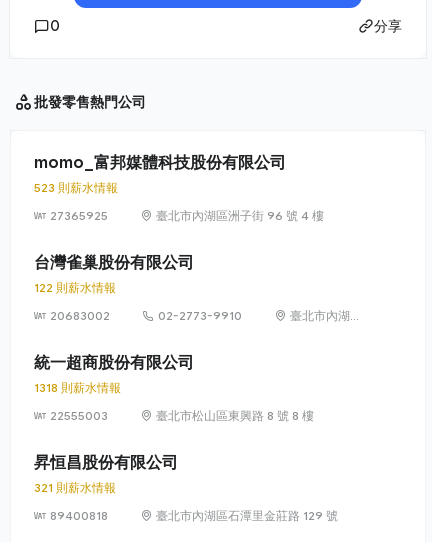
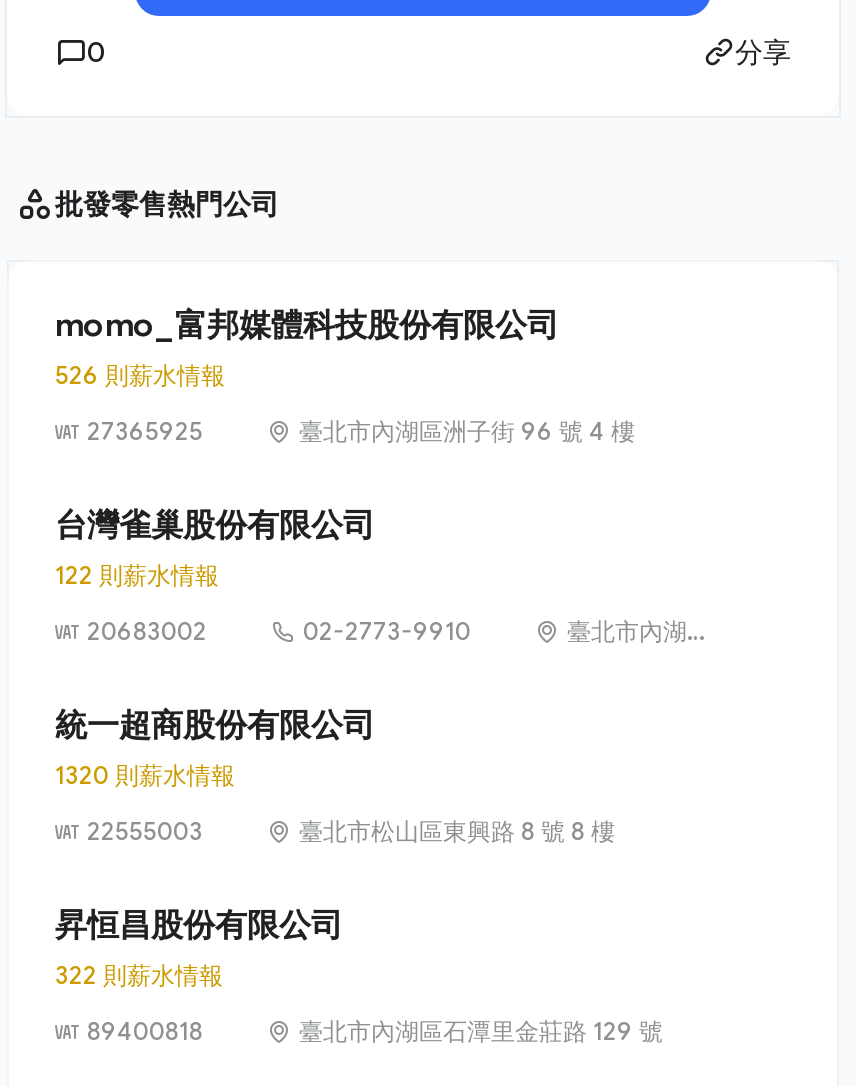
[34,180,118,195] 523 則薪水情報 -> [55,360,225,390] 526 則薪水情報
[34,380,121,395] 1318 則薪水情報 -> [55,760,235,790] 1320 則薪水情報
[34,480,116,495] 321 則薪水情報 -> [55,960,223,990] 322 則薪水情報

